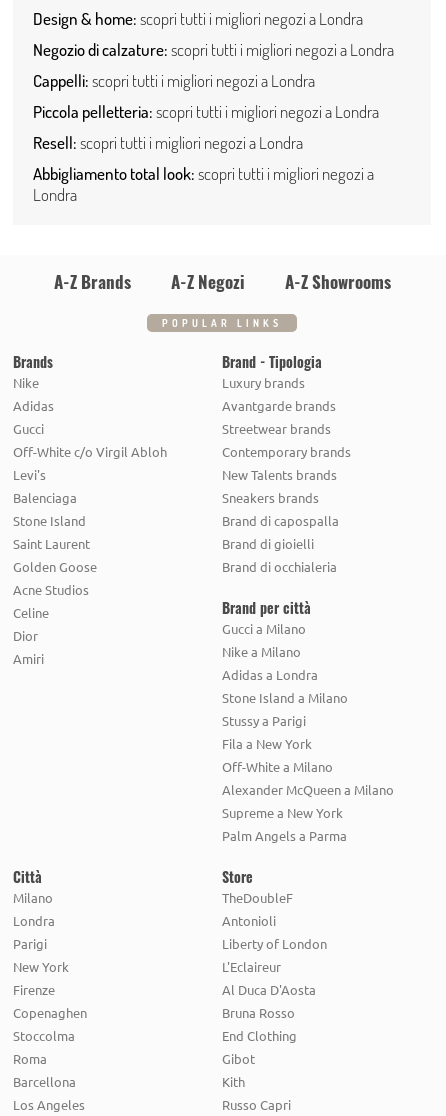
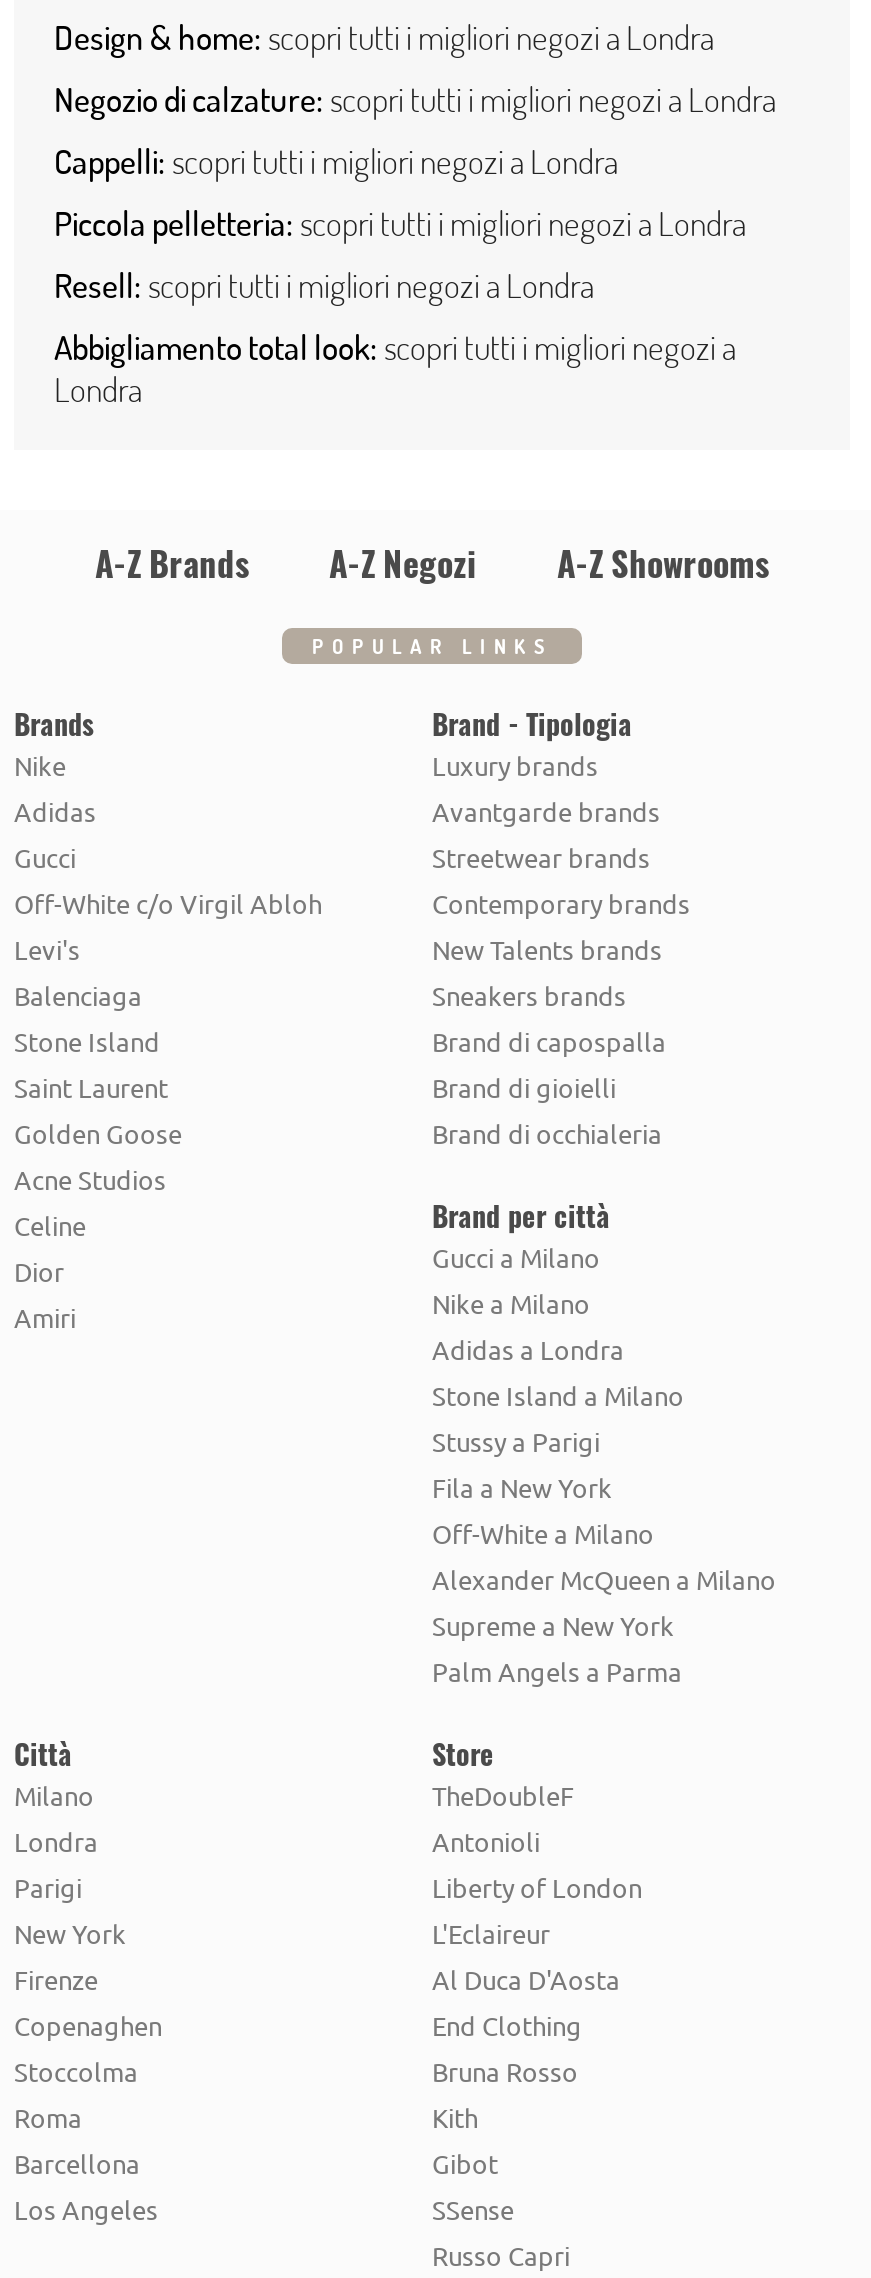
moved [222,1026,297,1043] -> [432,2007,582,2041]: End Clothing
moved [222,1072,245,1089] -> [432,2099,478,2133]: Kith
none -> [432,2191,514,2225] SSense

